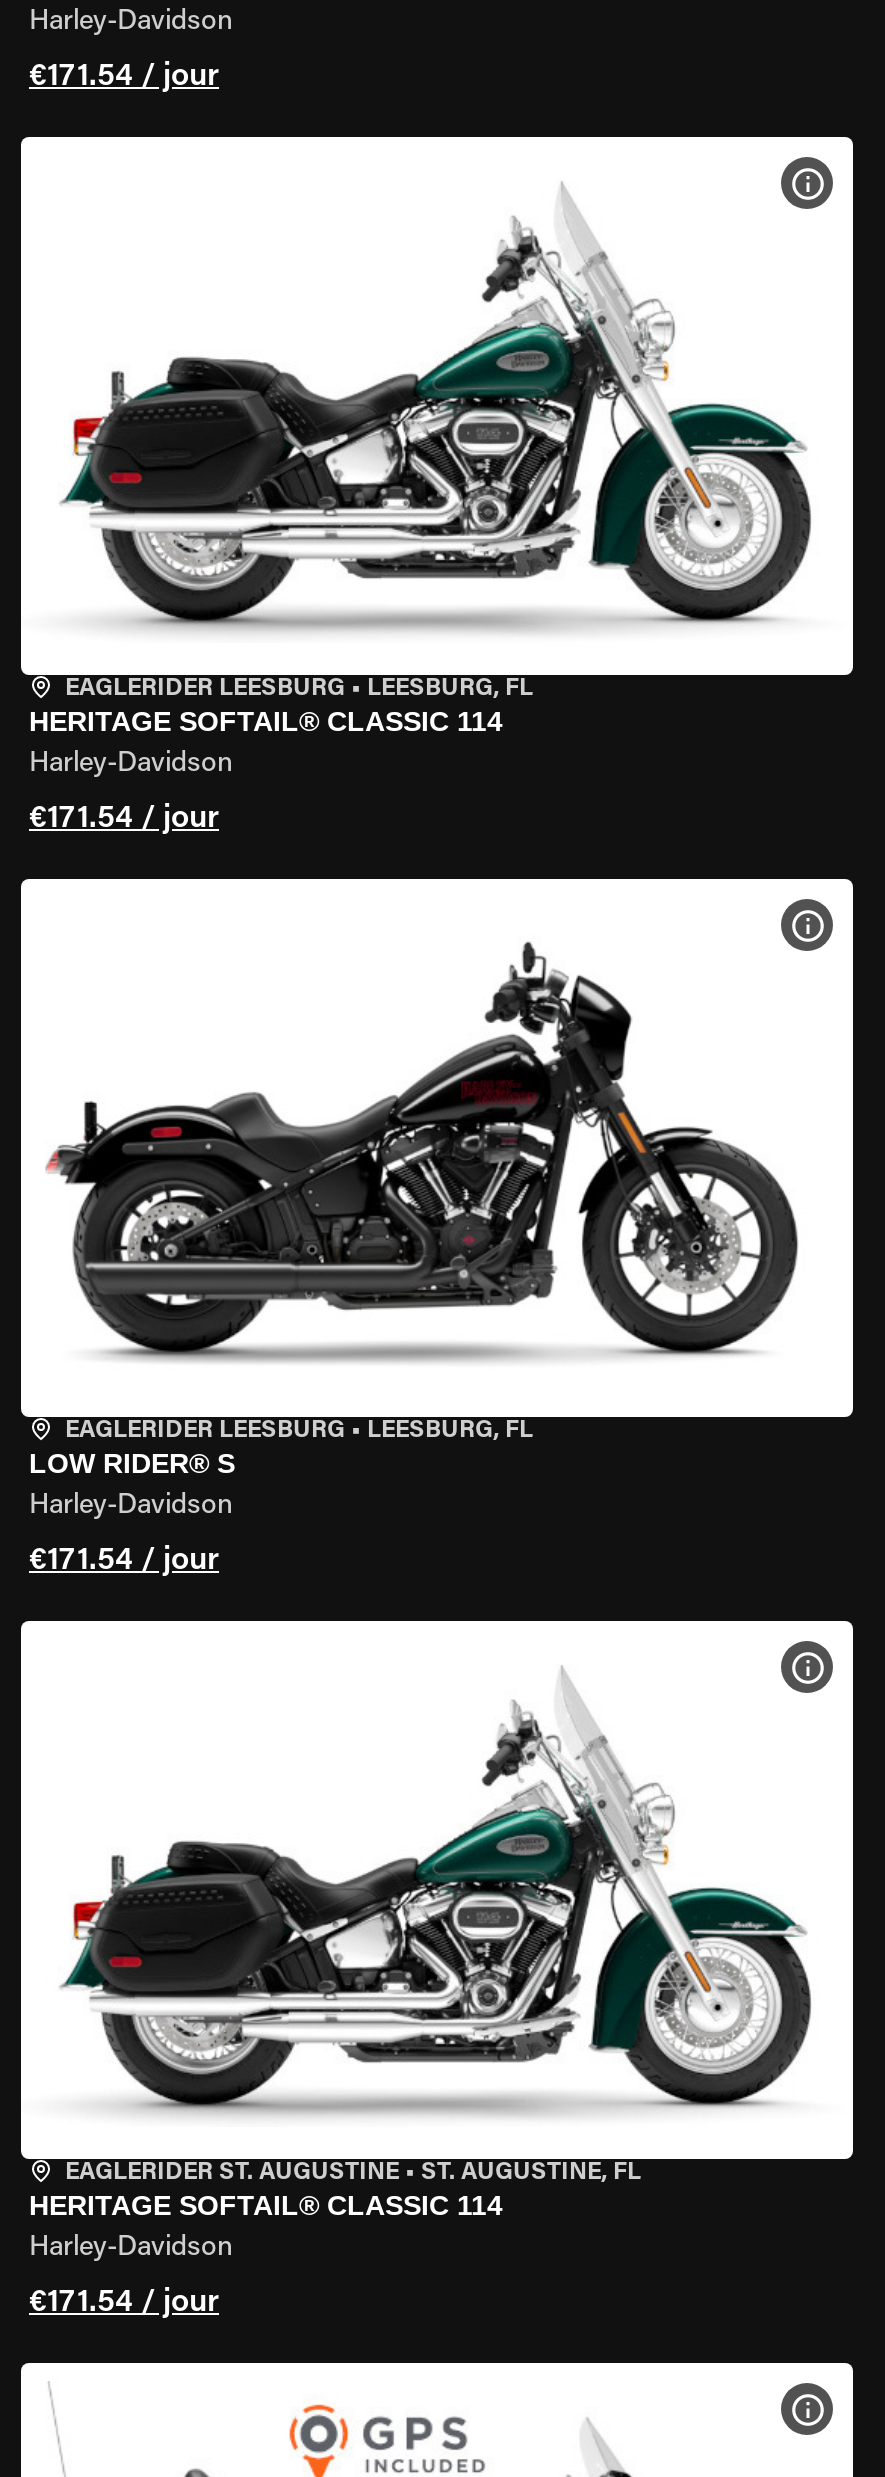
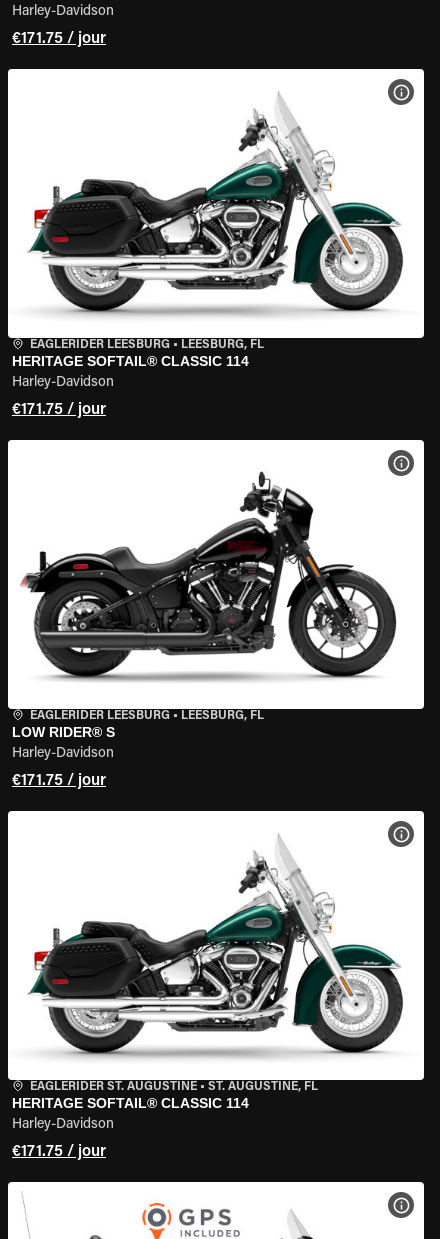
[29,61,219,93] €171.54 / jour -> [12,31,106,47] €171.75 / jour
[29,803,219,835] €171.54 / jour -> [12,402,106,418] €171.75 / jour
[29,1545,219,1577] €171.54 / jour -> [12,773,106,789] €171.75 / jour
[29,2287,219,2319] €171.54 / jour -> [12,1144,106,1160] €171.75 / jour

